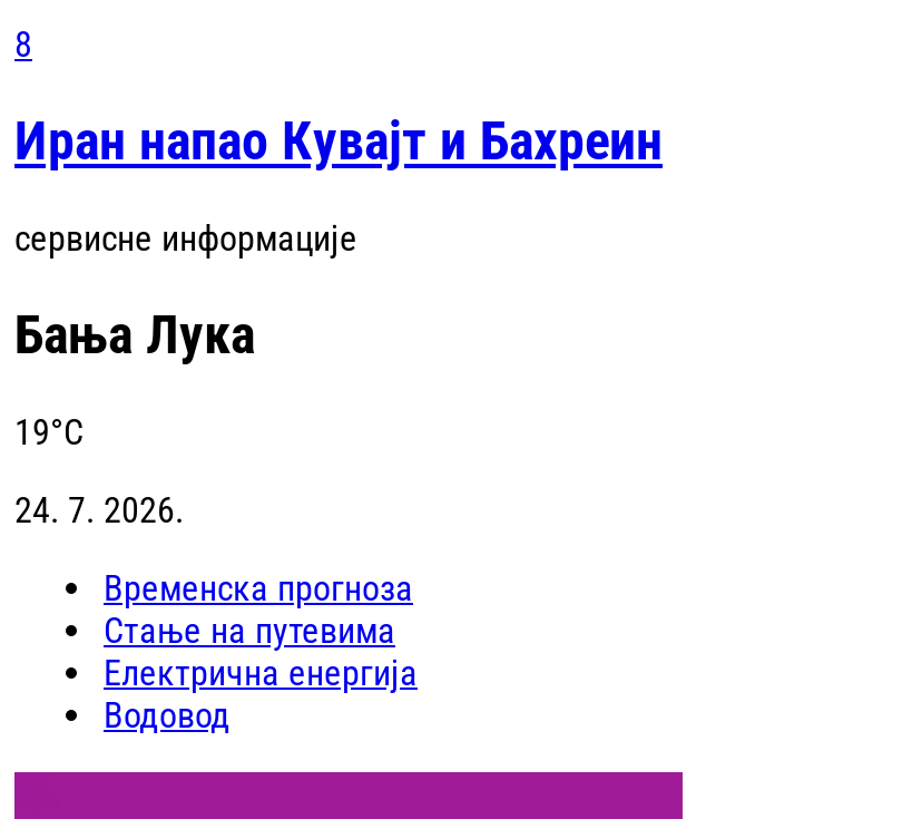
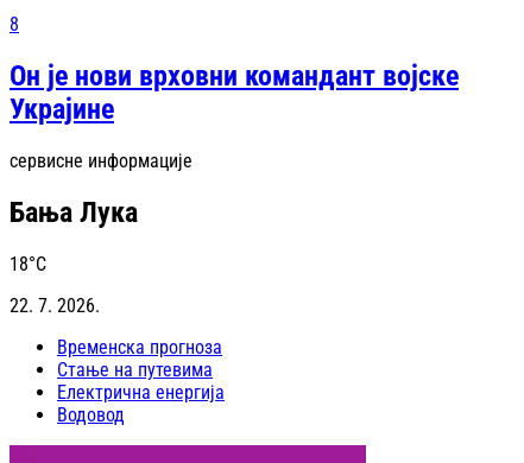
[14,111,663,174] Иран напао Кувајт и Бахреин -> [10,60,459,126] Он је нови врховни командант војске | Украјине
[14,411,84,454] 19°C -> [10,253,46,276] 18°C
[14,489,184,532] 24. 7. 2026. -> [10,295,100,317] 22. 7. 2026.

